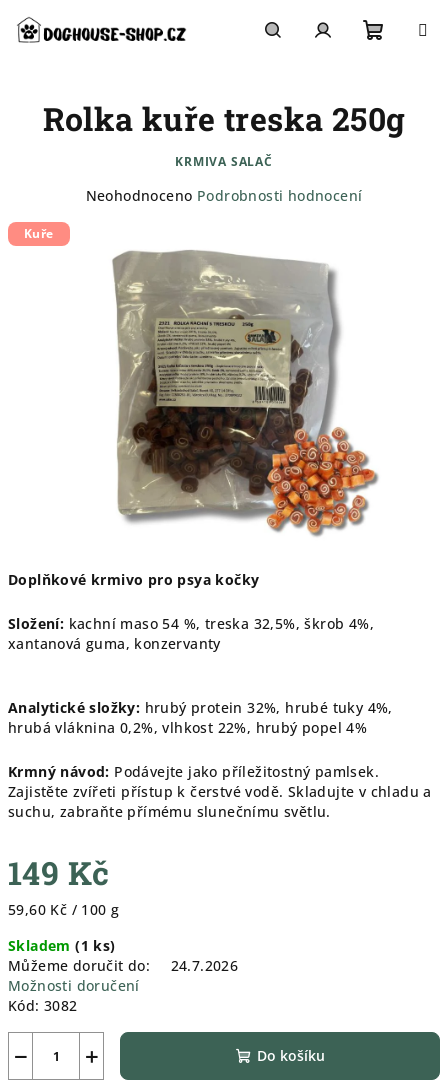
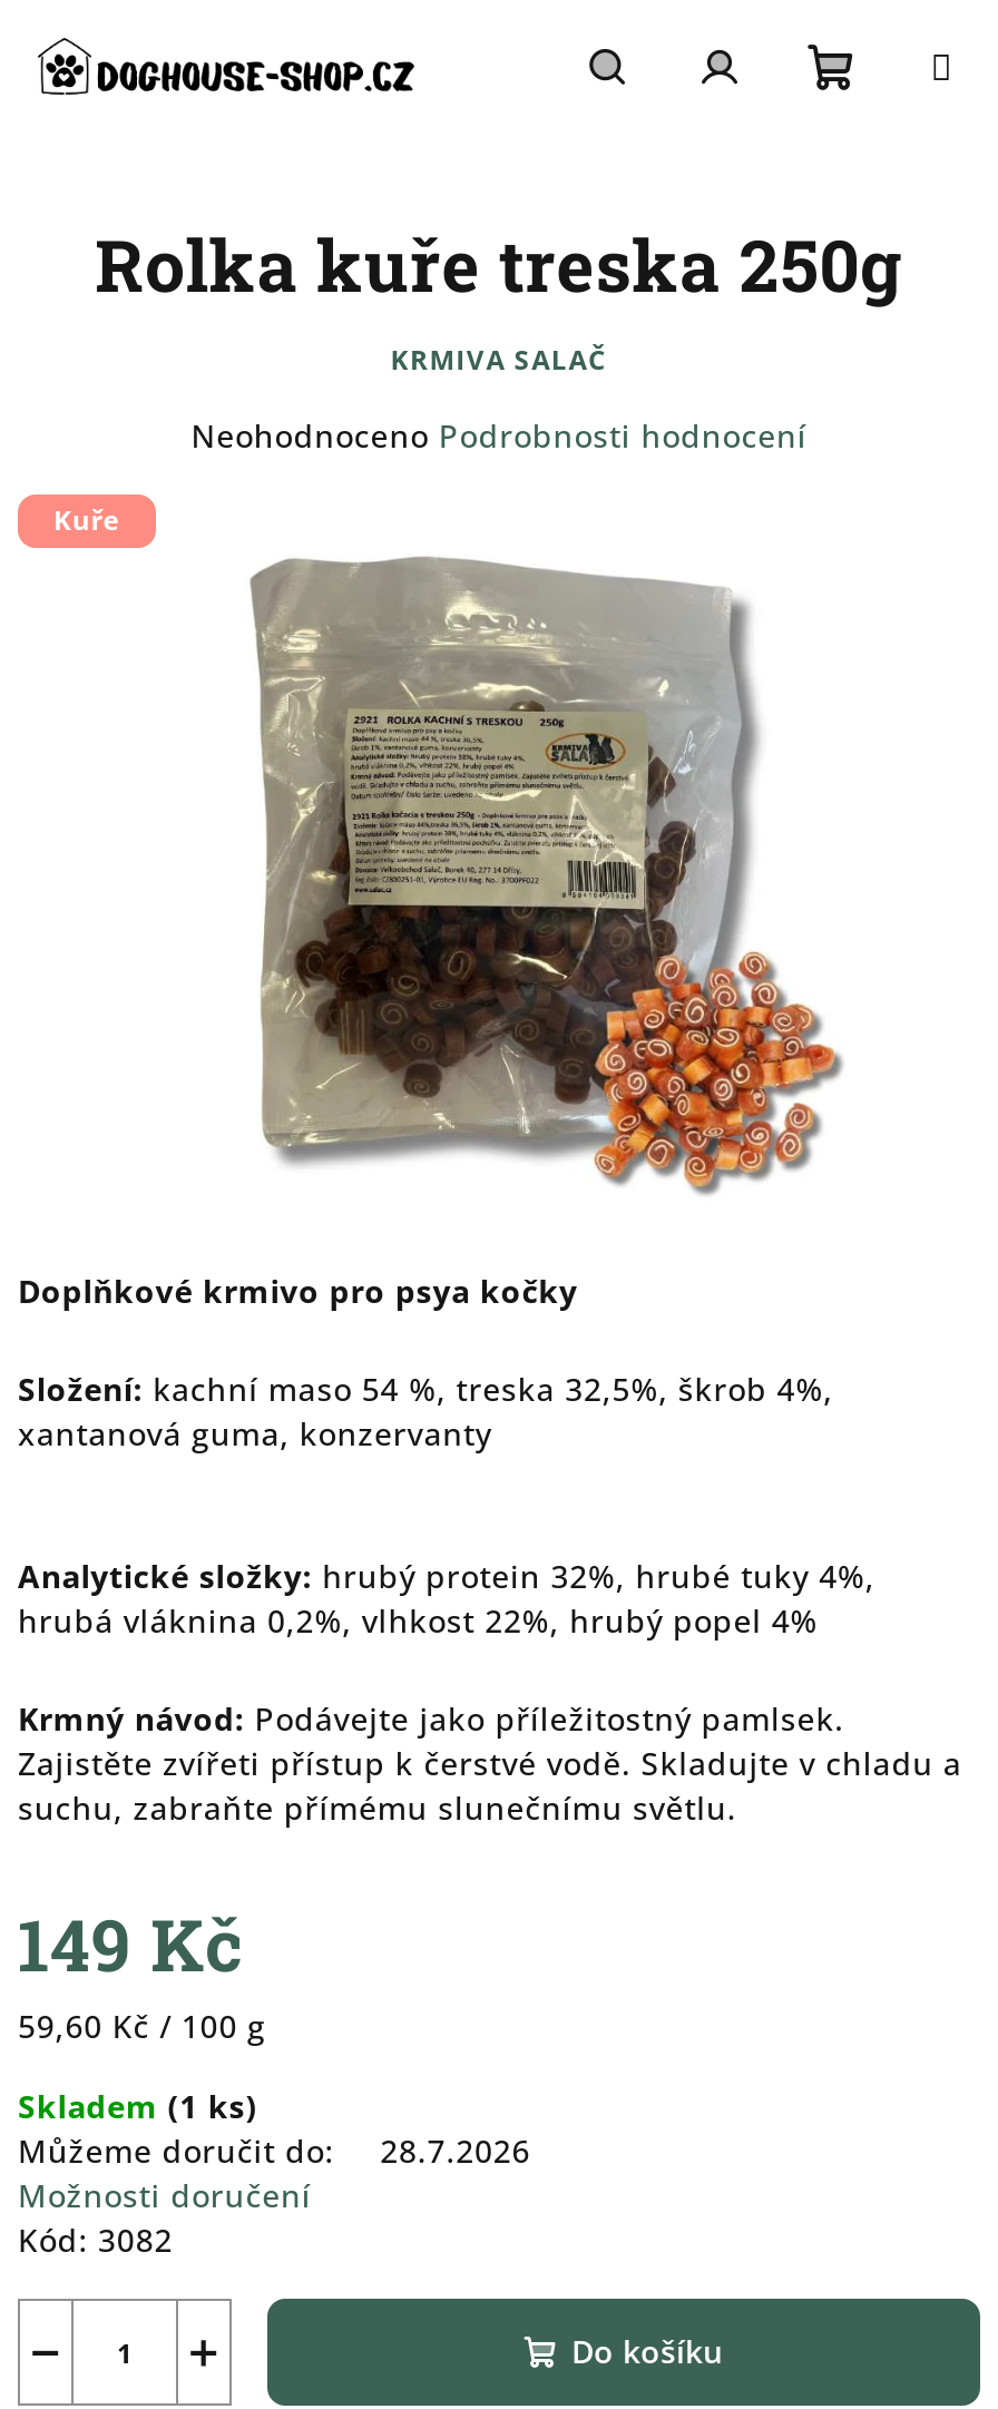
[8,956,238,975] Můžeme doručit do: 24.7.2026 -> [18,2129,531,2172] Můžeme doručit do: 28.7.2026

